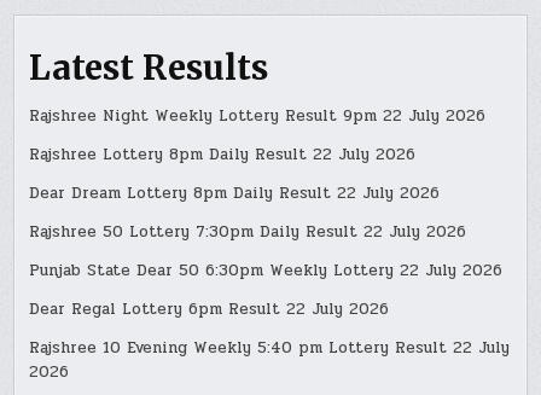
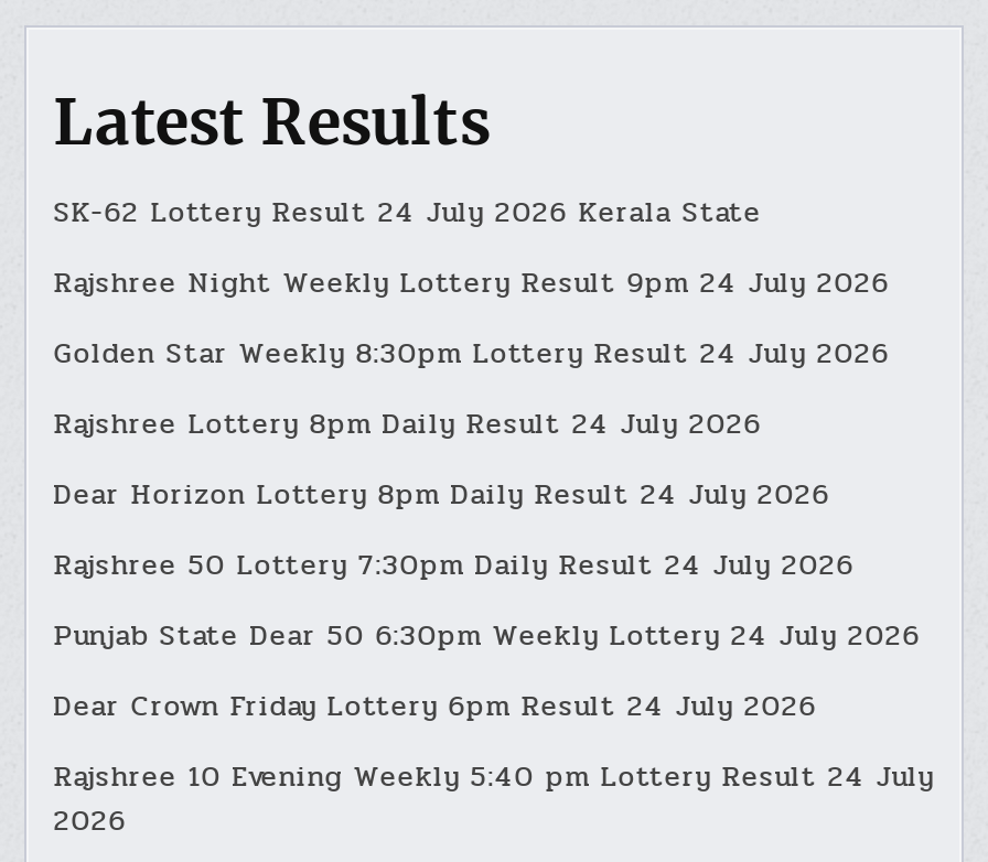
[29,104,510,360] Rajshree Night Weekly Lottery Result 9pm 22 July 2026 | Rajshree Lottery 8pm Daily Result 22 July 2026 | Dear Dream Lottery 8pm Daily Result 22 July 2026 | Rajshree 50 Lottery 7:30pm Daily Result 22 July 2026 | Punjab State Dear 50 6:30pm Weekly Lottery 22 July 2026 | Dear Regal Lottery 6pm Result 22 July 2026 | Rajshree 10 Evening Weekly 5:40 pm Lottery Result 22 July -> [53,190,933,799] SK-62 Lottery Result 24 July 2026 Kerala State | Rajshree Night Weekly Lottery Result 9pm 24 July 2026 | Golden Star Weekly 8:30pm Lottery Result 24 July 2026 | Rajshree Lottery 8pm Daily Result 24 July 2026 | Dear Horizon Lottery 8pm Daily Result 24 July 2026 | Rajshree 50 Lottery 7:30pm Daily Result 24 July 2026 | Punjab State Dear 50 6:30pm Weekly Lottery 24 July 2026 | Dear Crown Friday Lottery 6pm Result 24 July 2026 | Rajshree 10 Evening Weekly 5:40 pm Lottery Result 24 July

